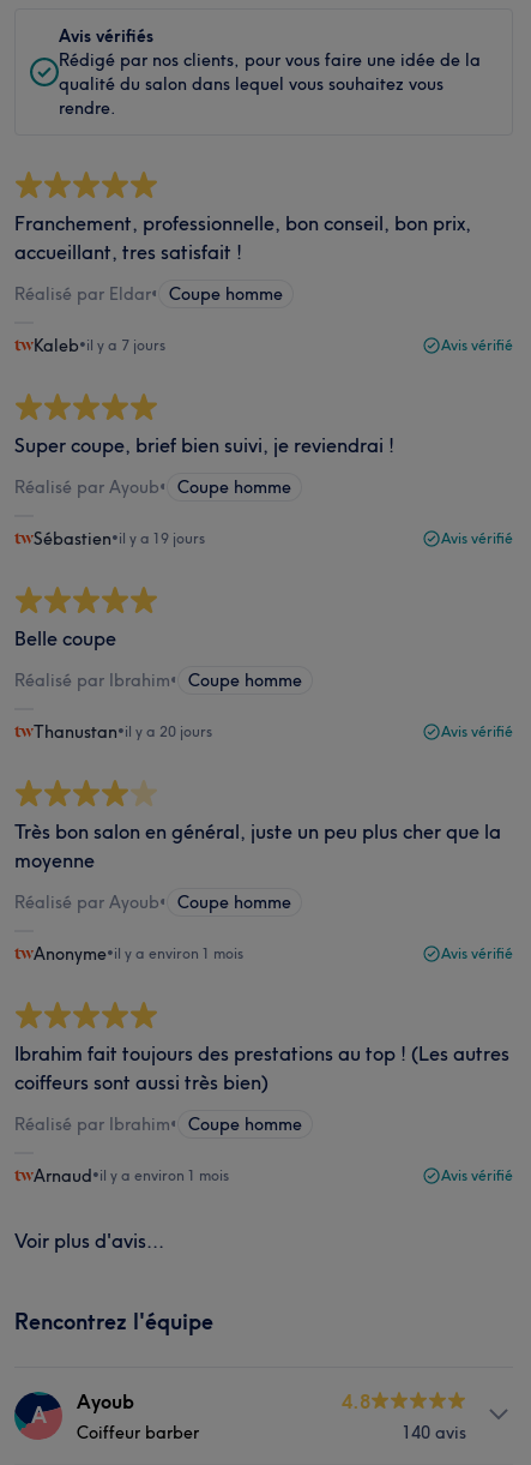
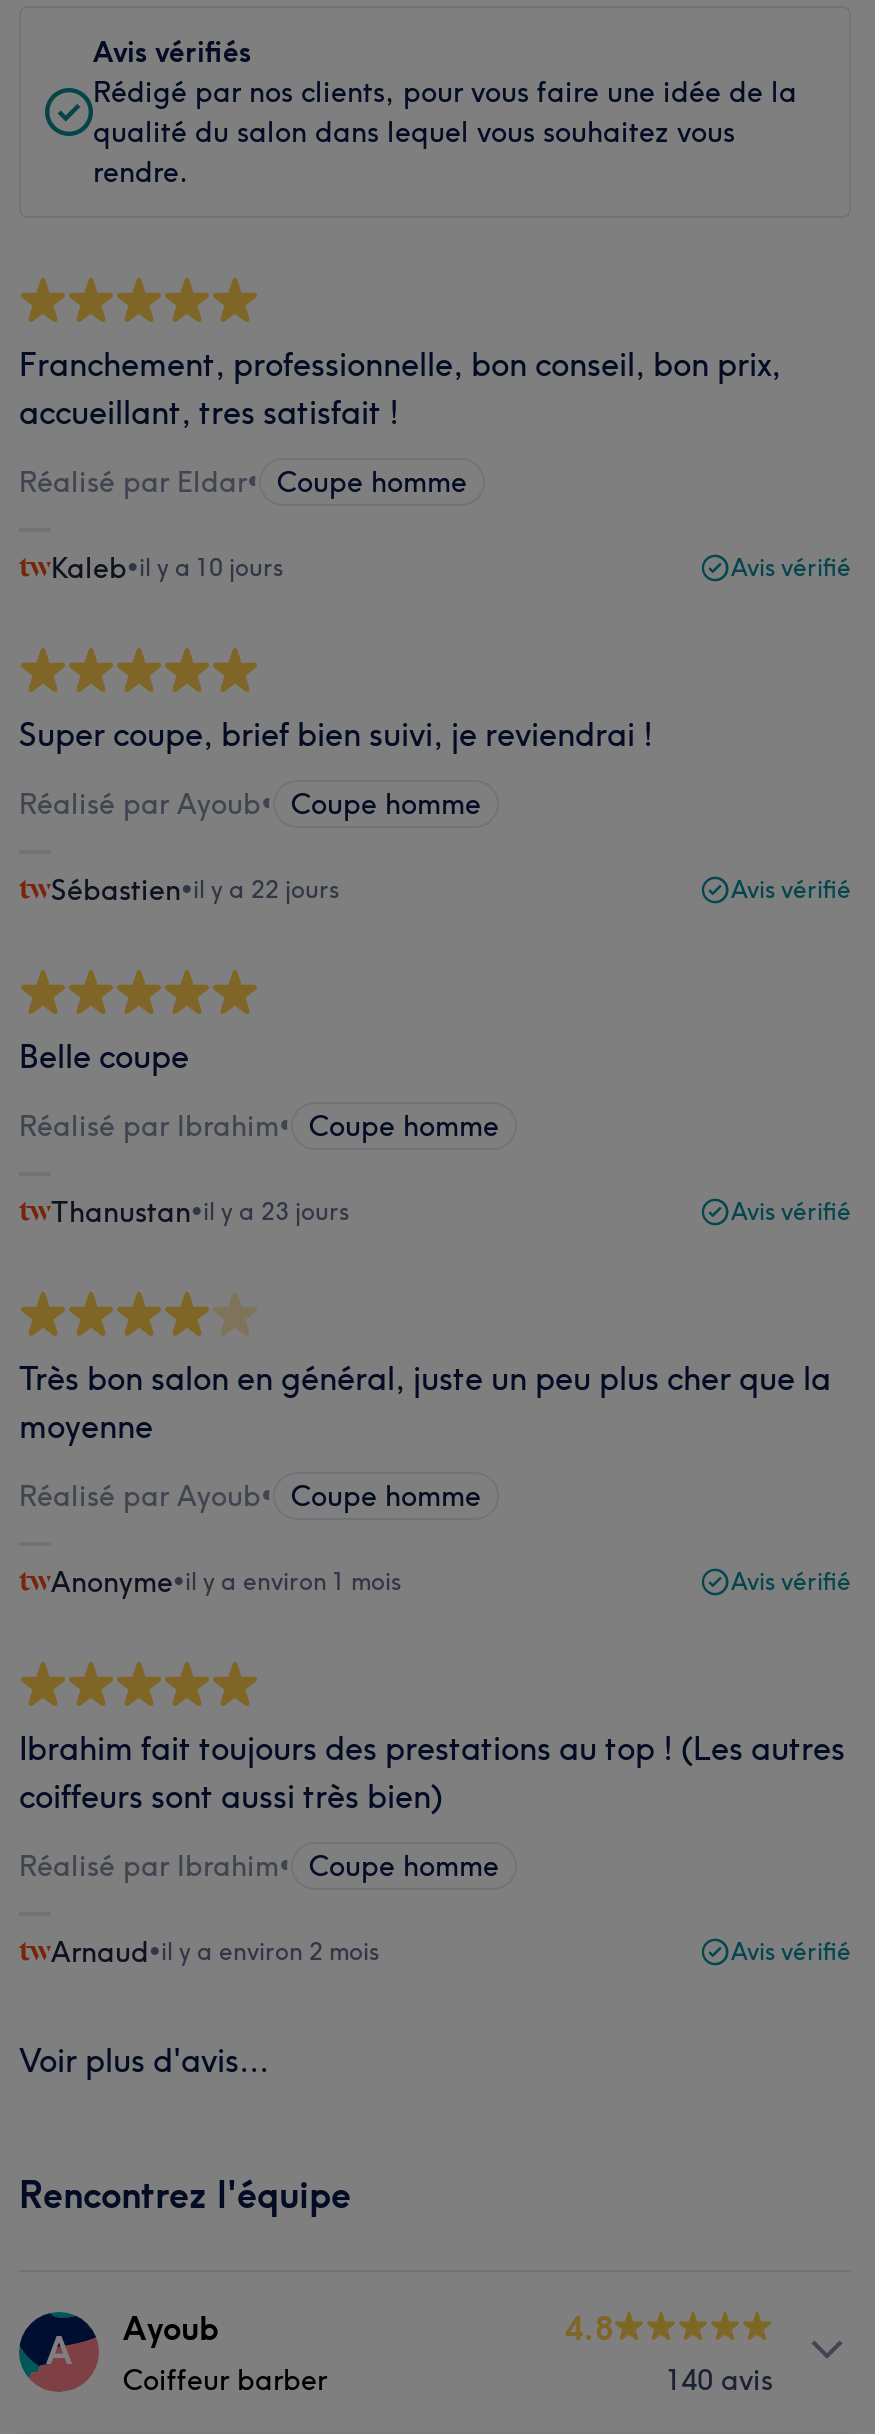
[34,335,165,356] Kaleb•il y a 7 jours -> [51,550,283,586] Kaleb•il y a 10 jours
[34,528,205,550] Sébastien•il y a 19 jours -> [51,872,339,908] Sébastien•il y a 22 jours
[34,721,212,743] Thanustan•il y a 20 jours -> [51,1194,349,1230] Thanustan•il y a 23 jours
[34,1165,229,1187] Arnaud•il y a environ 1 mois -> [51,1934,379,1970] Arnaud•il y a environ 2 mois

